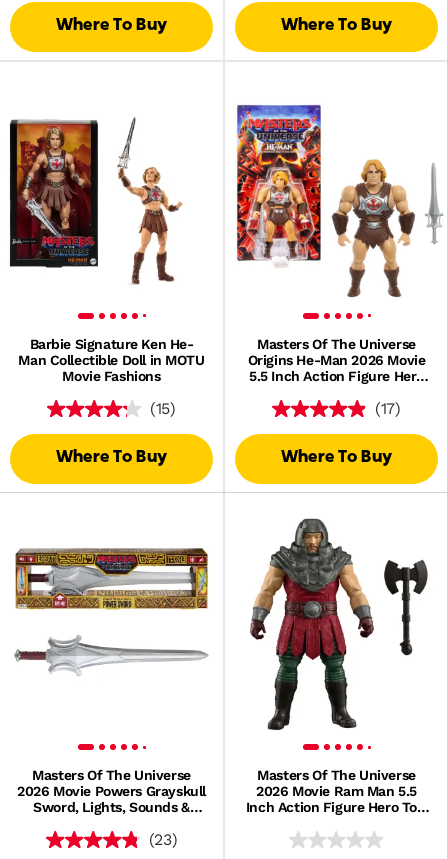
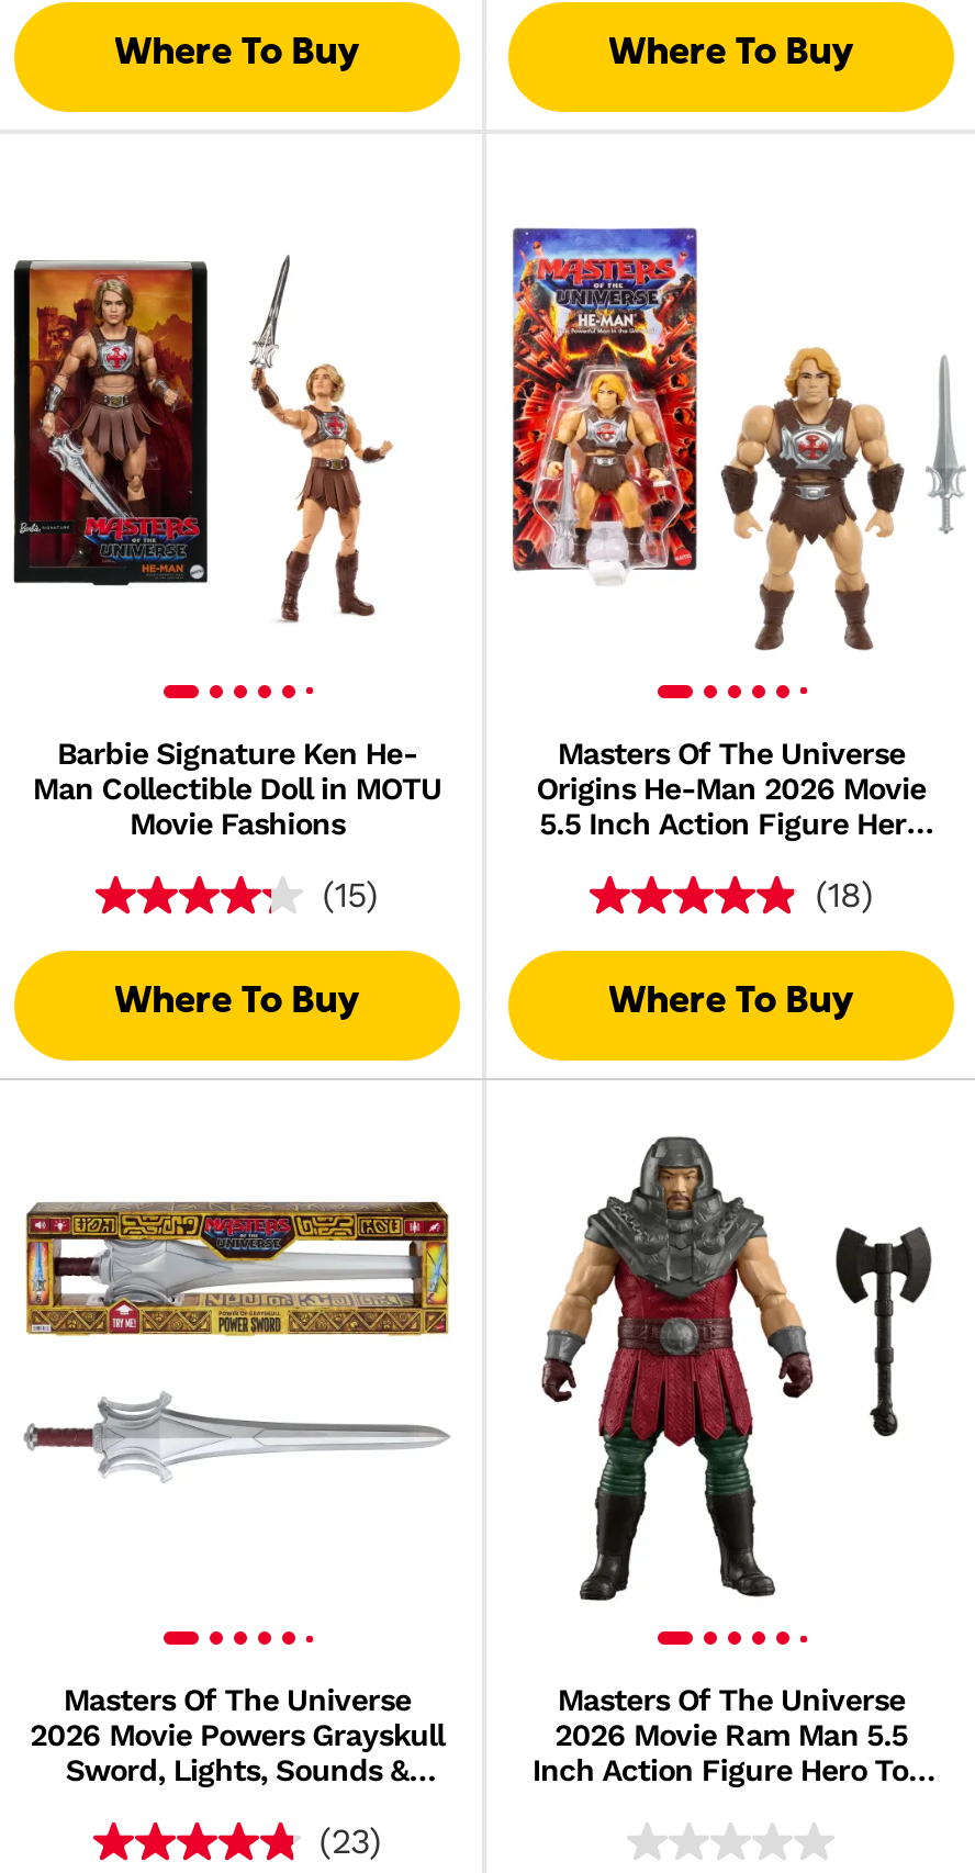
[375,399,401,418] (17) -> [815,873,873,915] (18)

